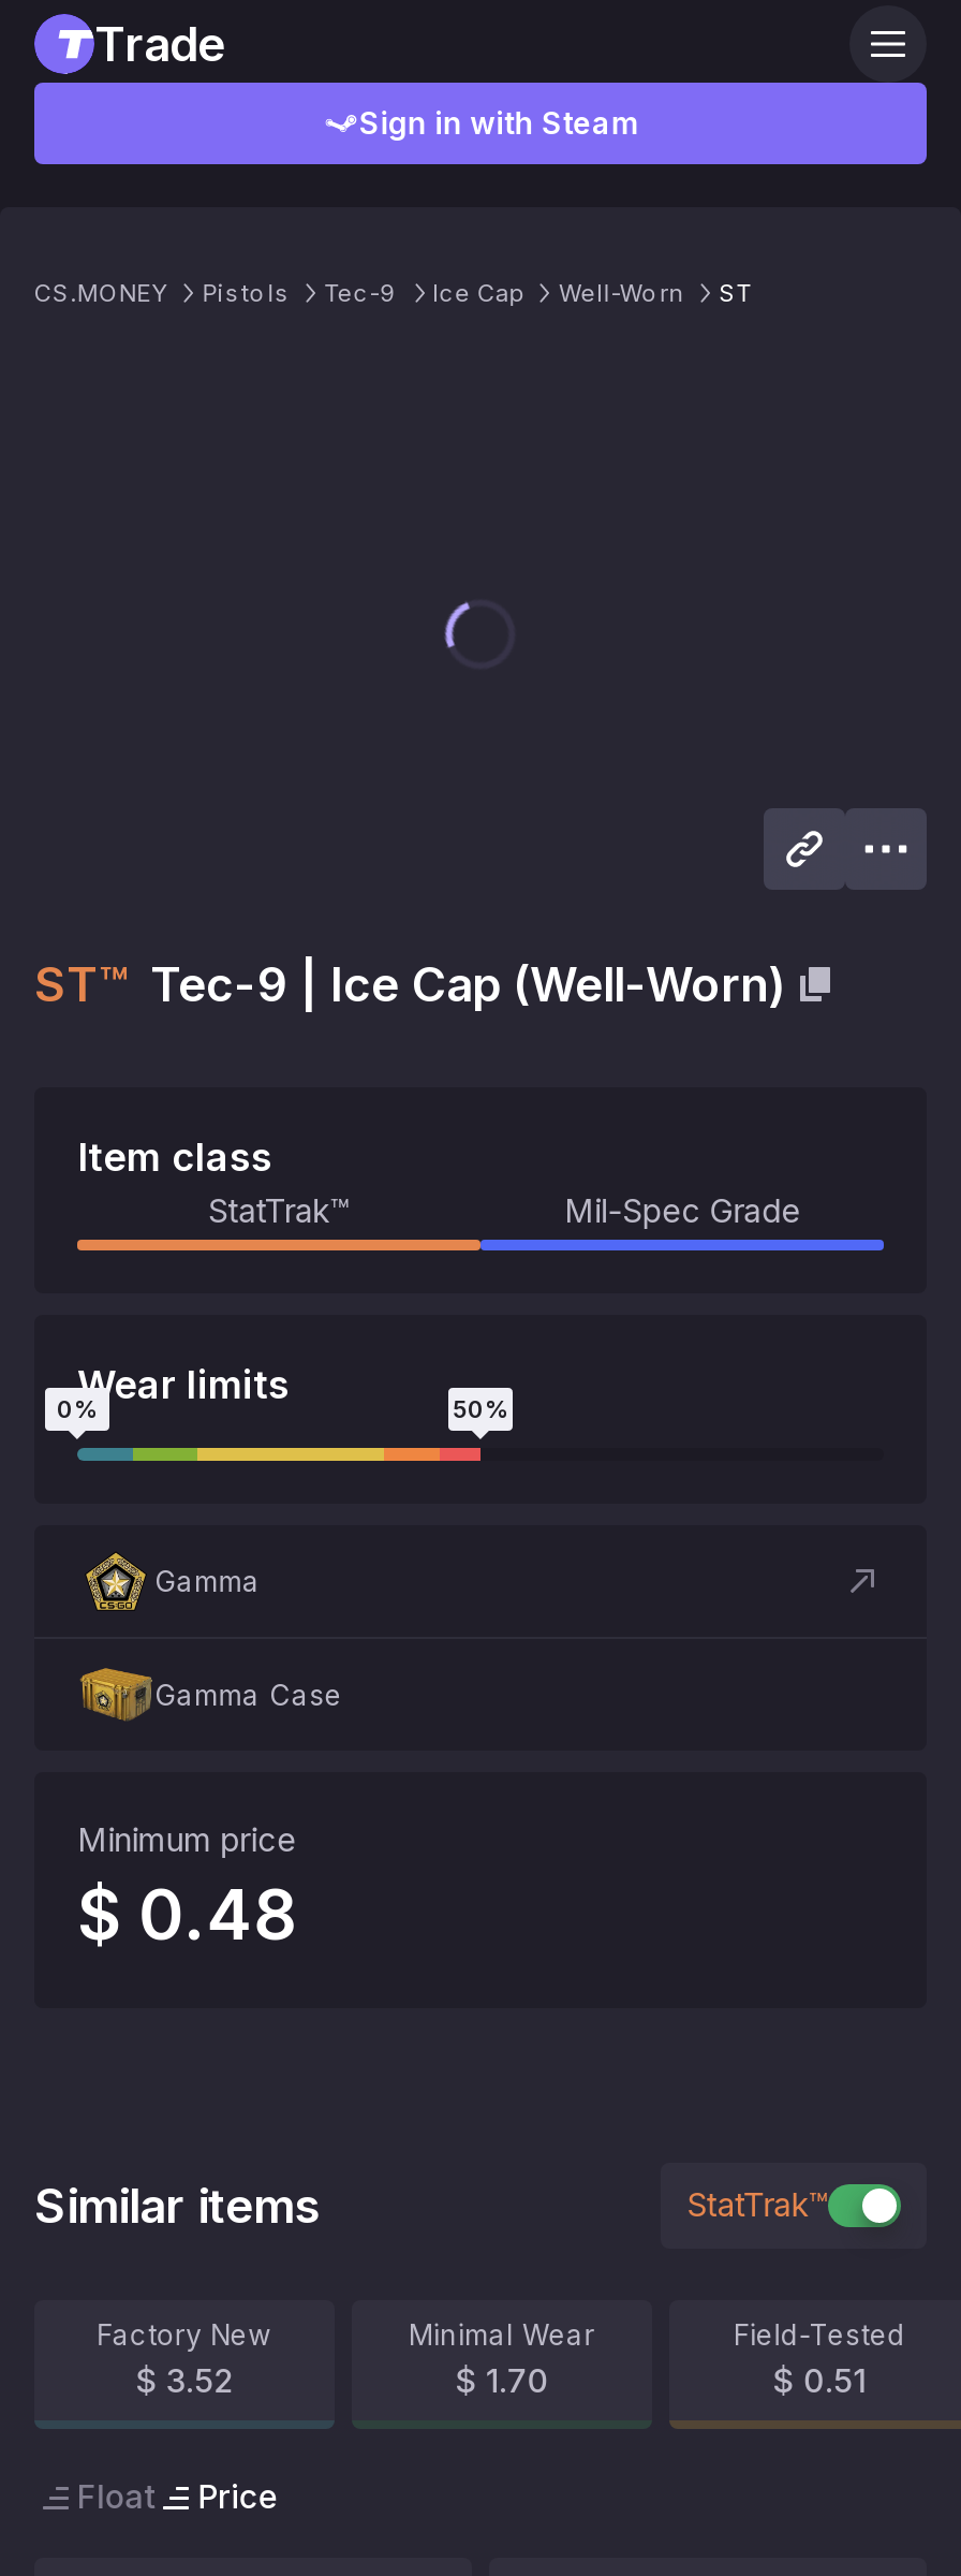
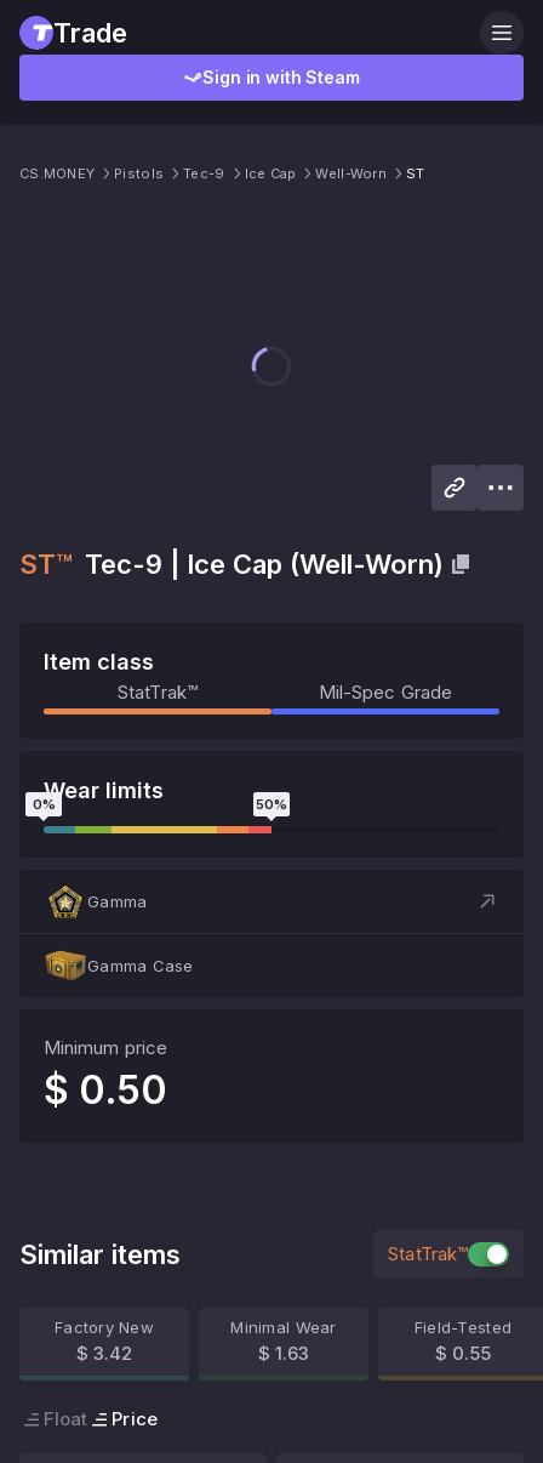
[77,1873,298,1957] $ 0.48 -> [44,1066,167,1114] $ 0.50
[136,2360,233,2401] $ 3.52 -> [76,1342,132,1365] $ 3.42
[455,2360,548,2401] $ 1.70 -> [258,1342,309,1365] $ 1.63
[773,2360,866,2401] $ 0.51 -> [435,1342,491,1365] $ 0.55

